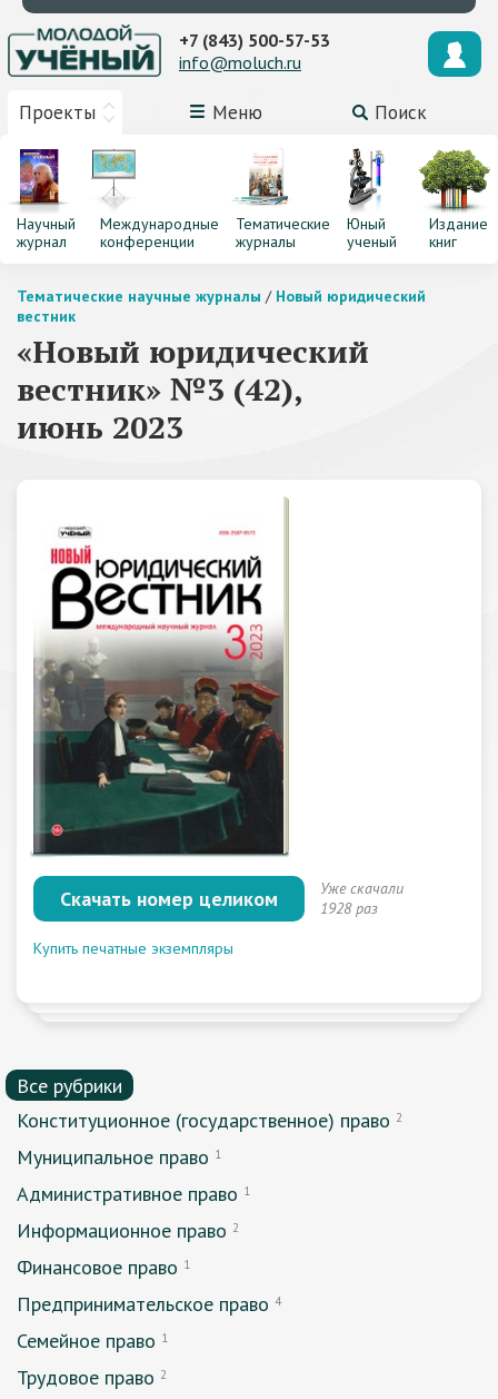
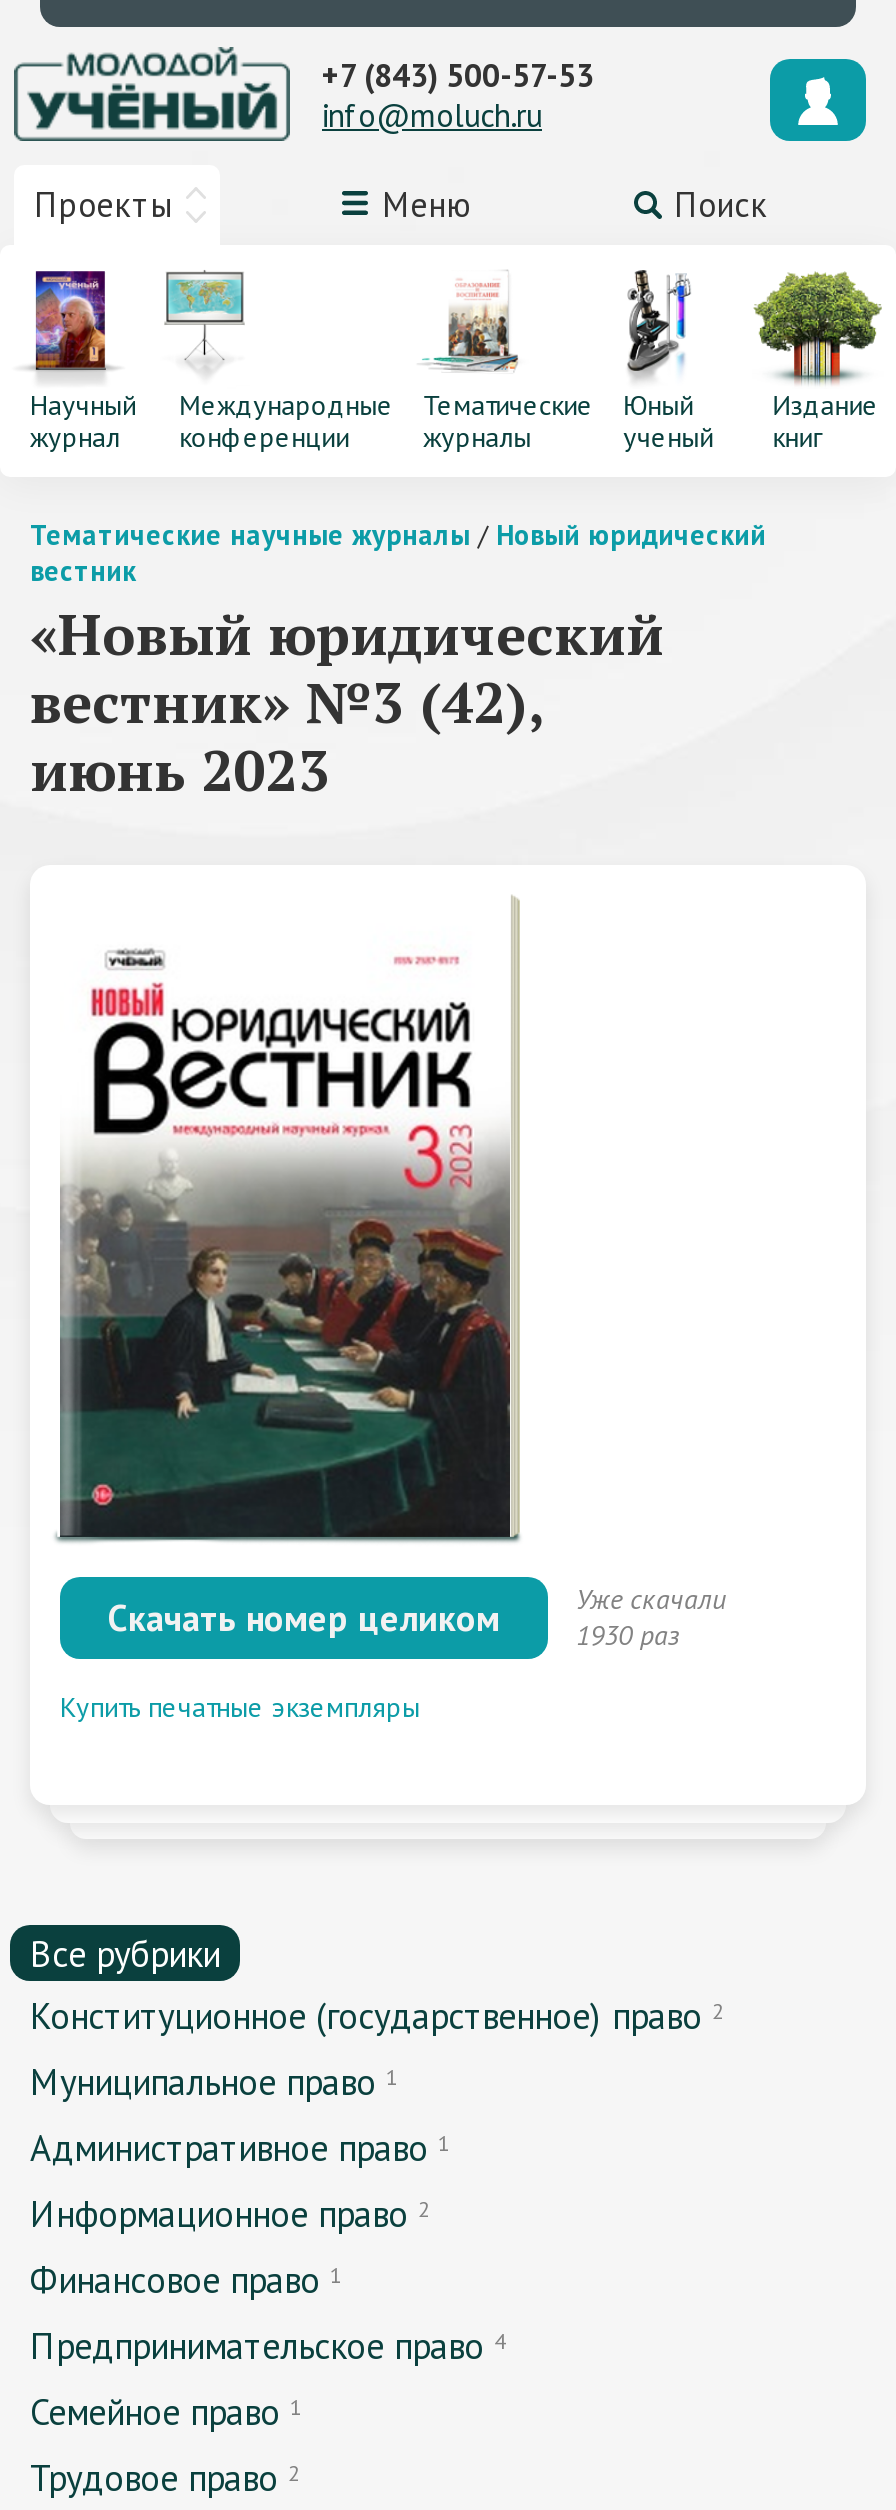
[320,898,378,918] 1928 раз -> [576,1617,680,1653] 1930 раз

